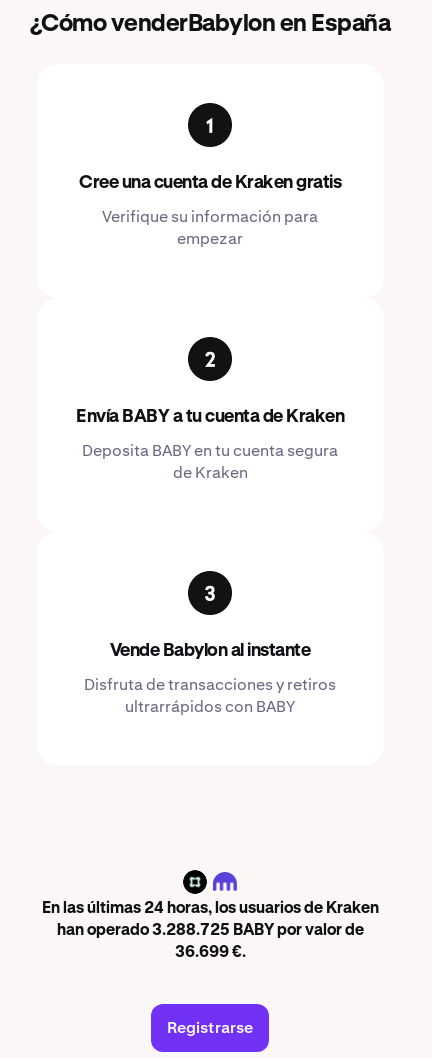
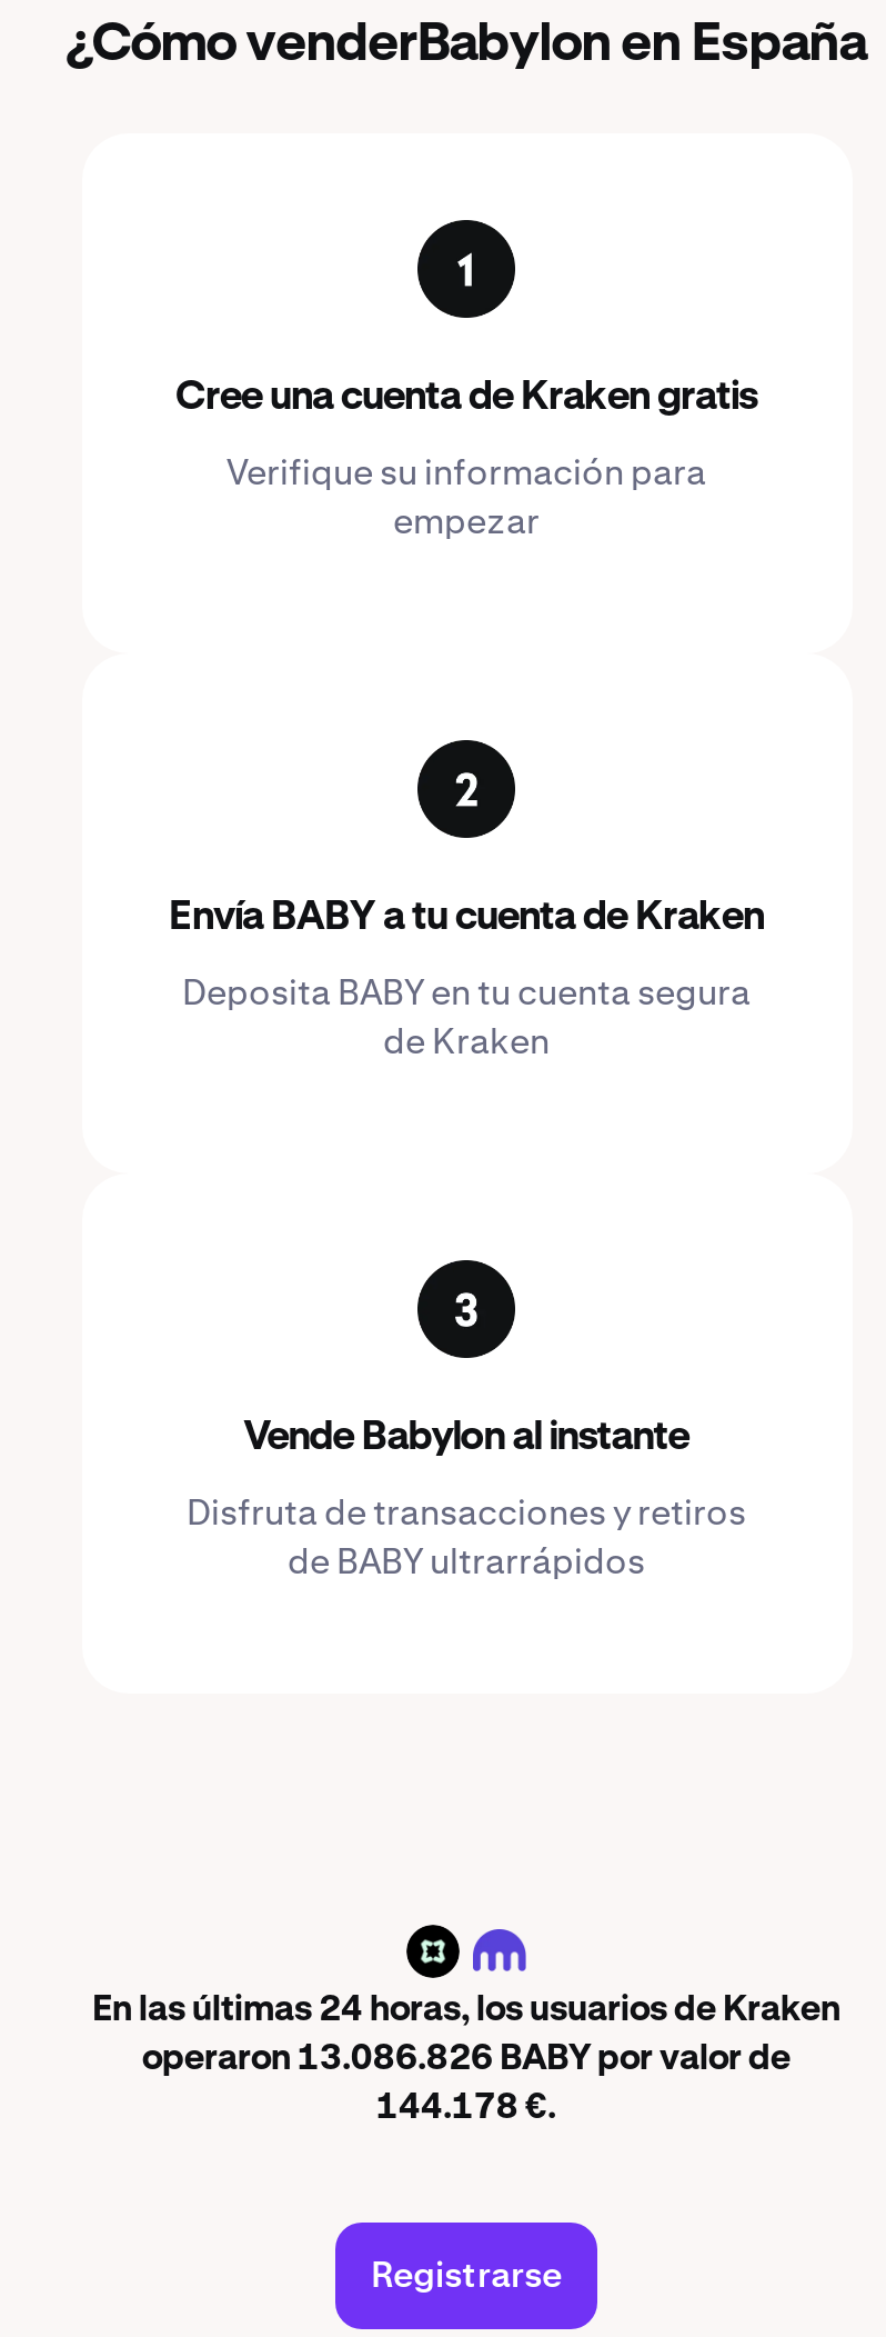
[125,696,295,717] ultrarrápidos con BABY -> [288,1538,645,1585] de BABY ultrarrápidos
[56,923,363,961] han operado 3.288.725 BABY por valor de | 36.699 €. -> [142,2043,791,2128] operaron 13.086.826 BABY por valor de | 144.178 €.

